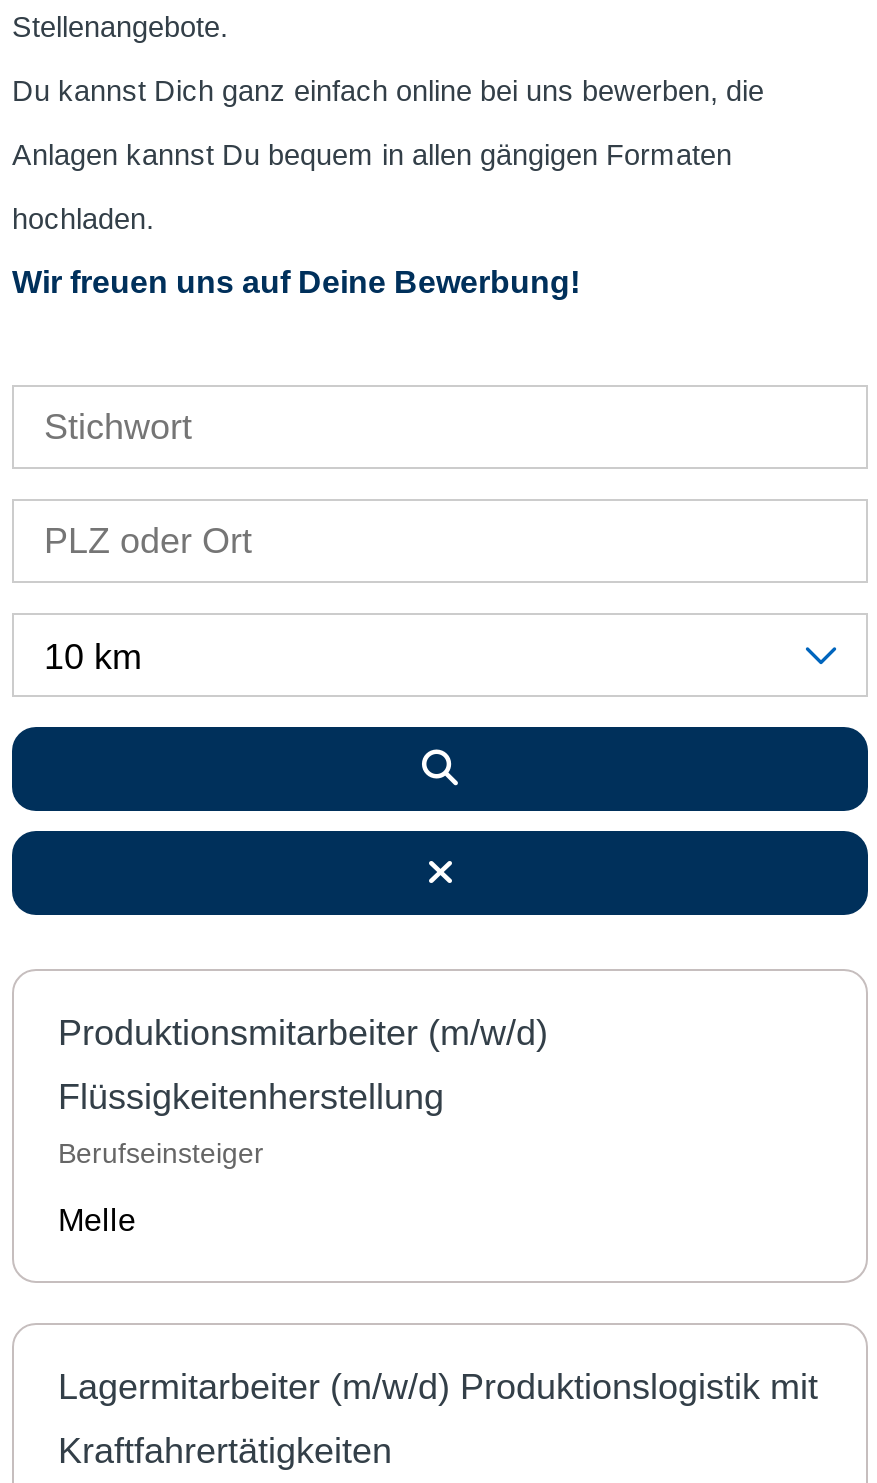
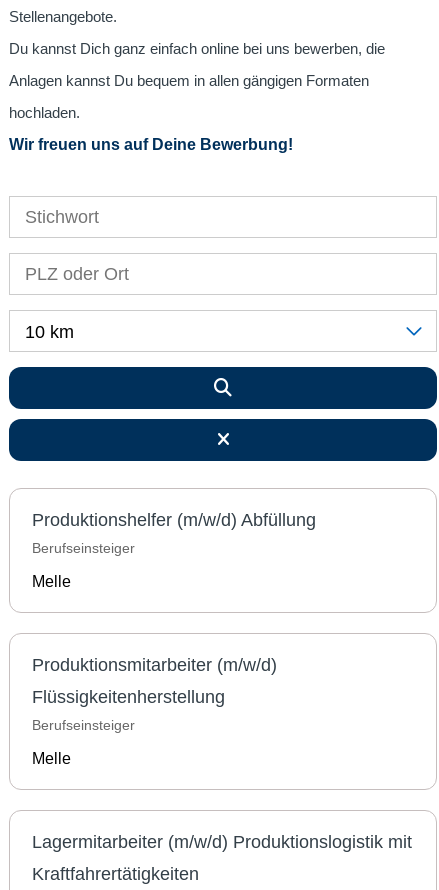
none -> [32,510,316,590] Produktionshelfer (m/w/d) Abfüllung | Berufseinsteiger | Melle

